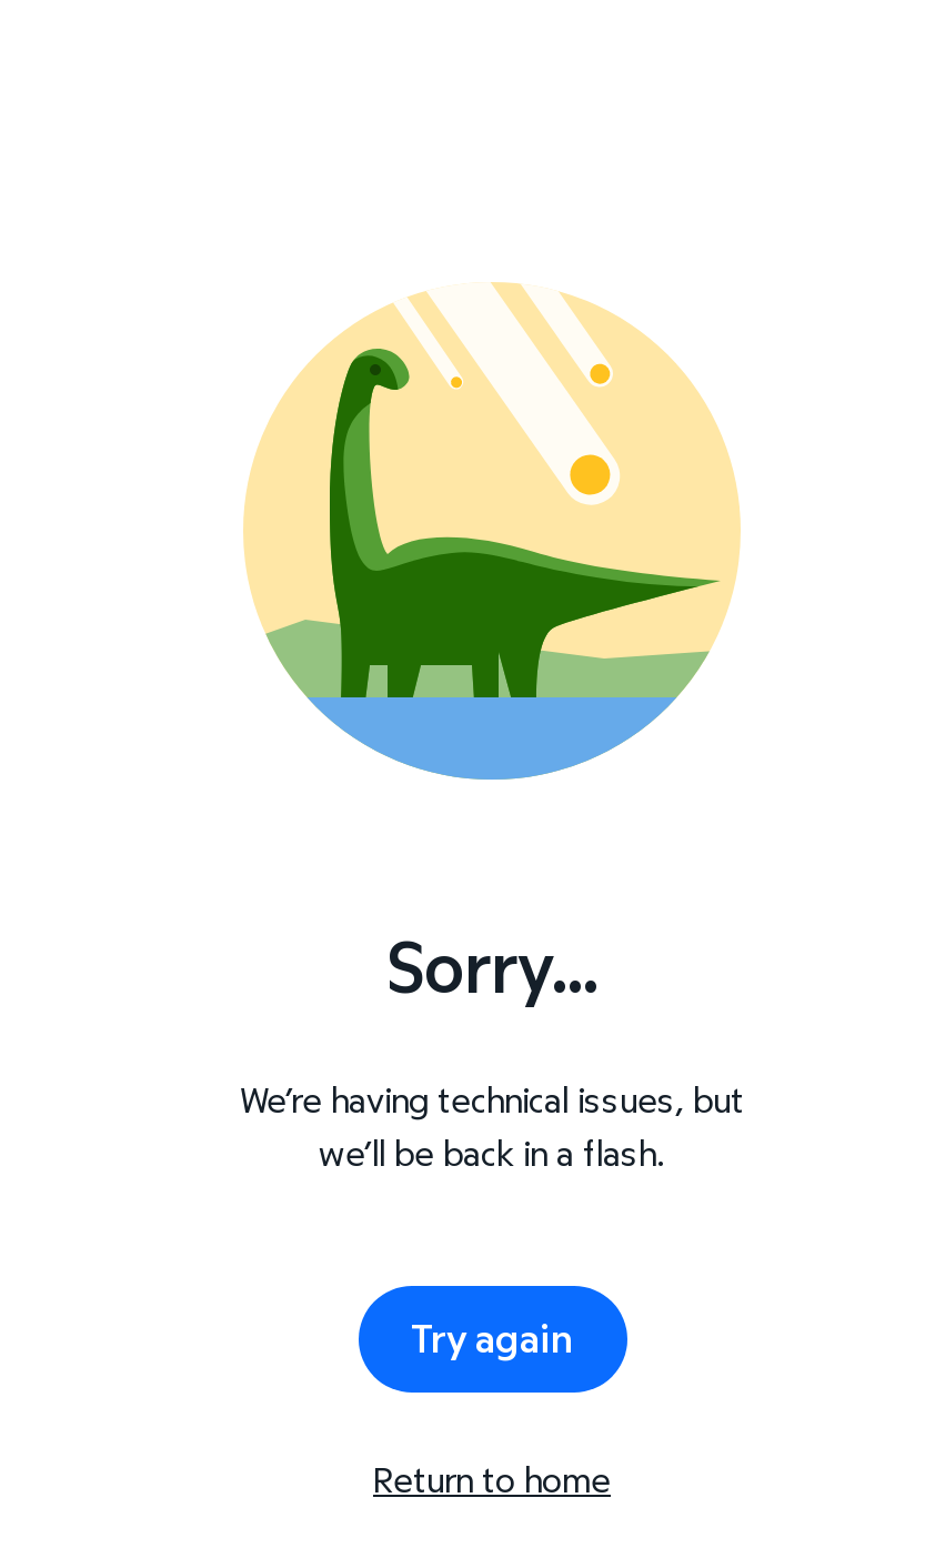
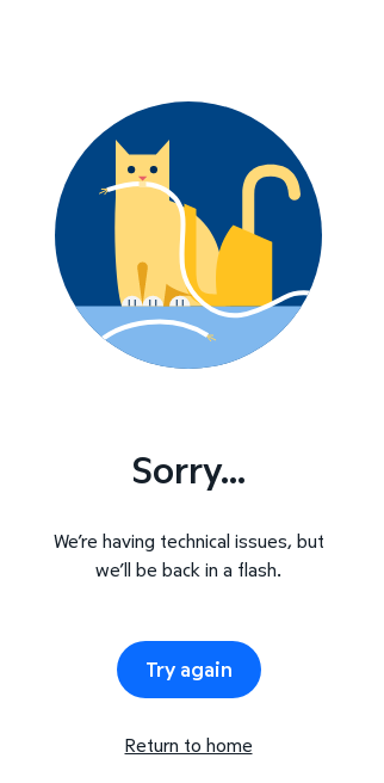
[243,282,741,728] [image] -> [54,100,323,343] [image]

